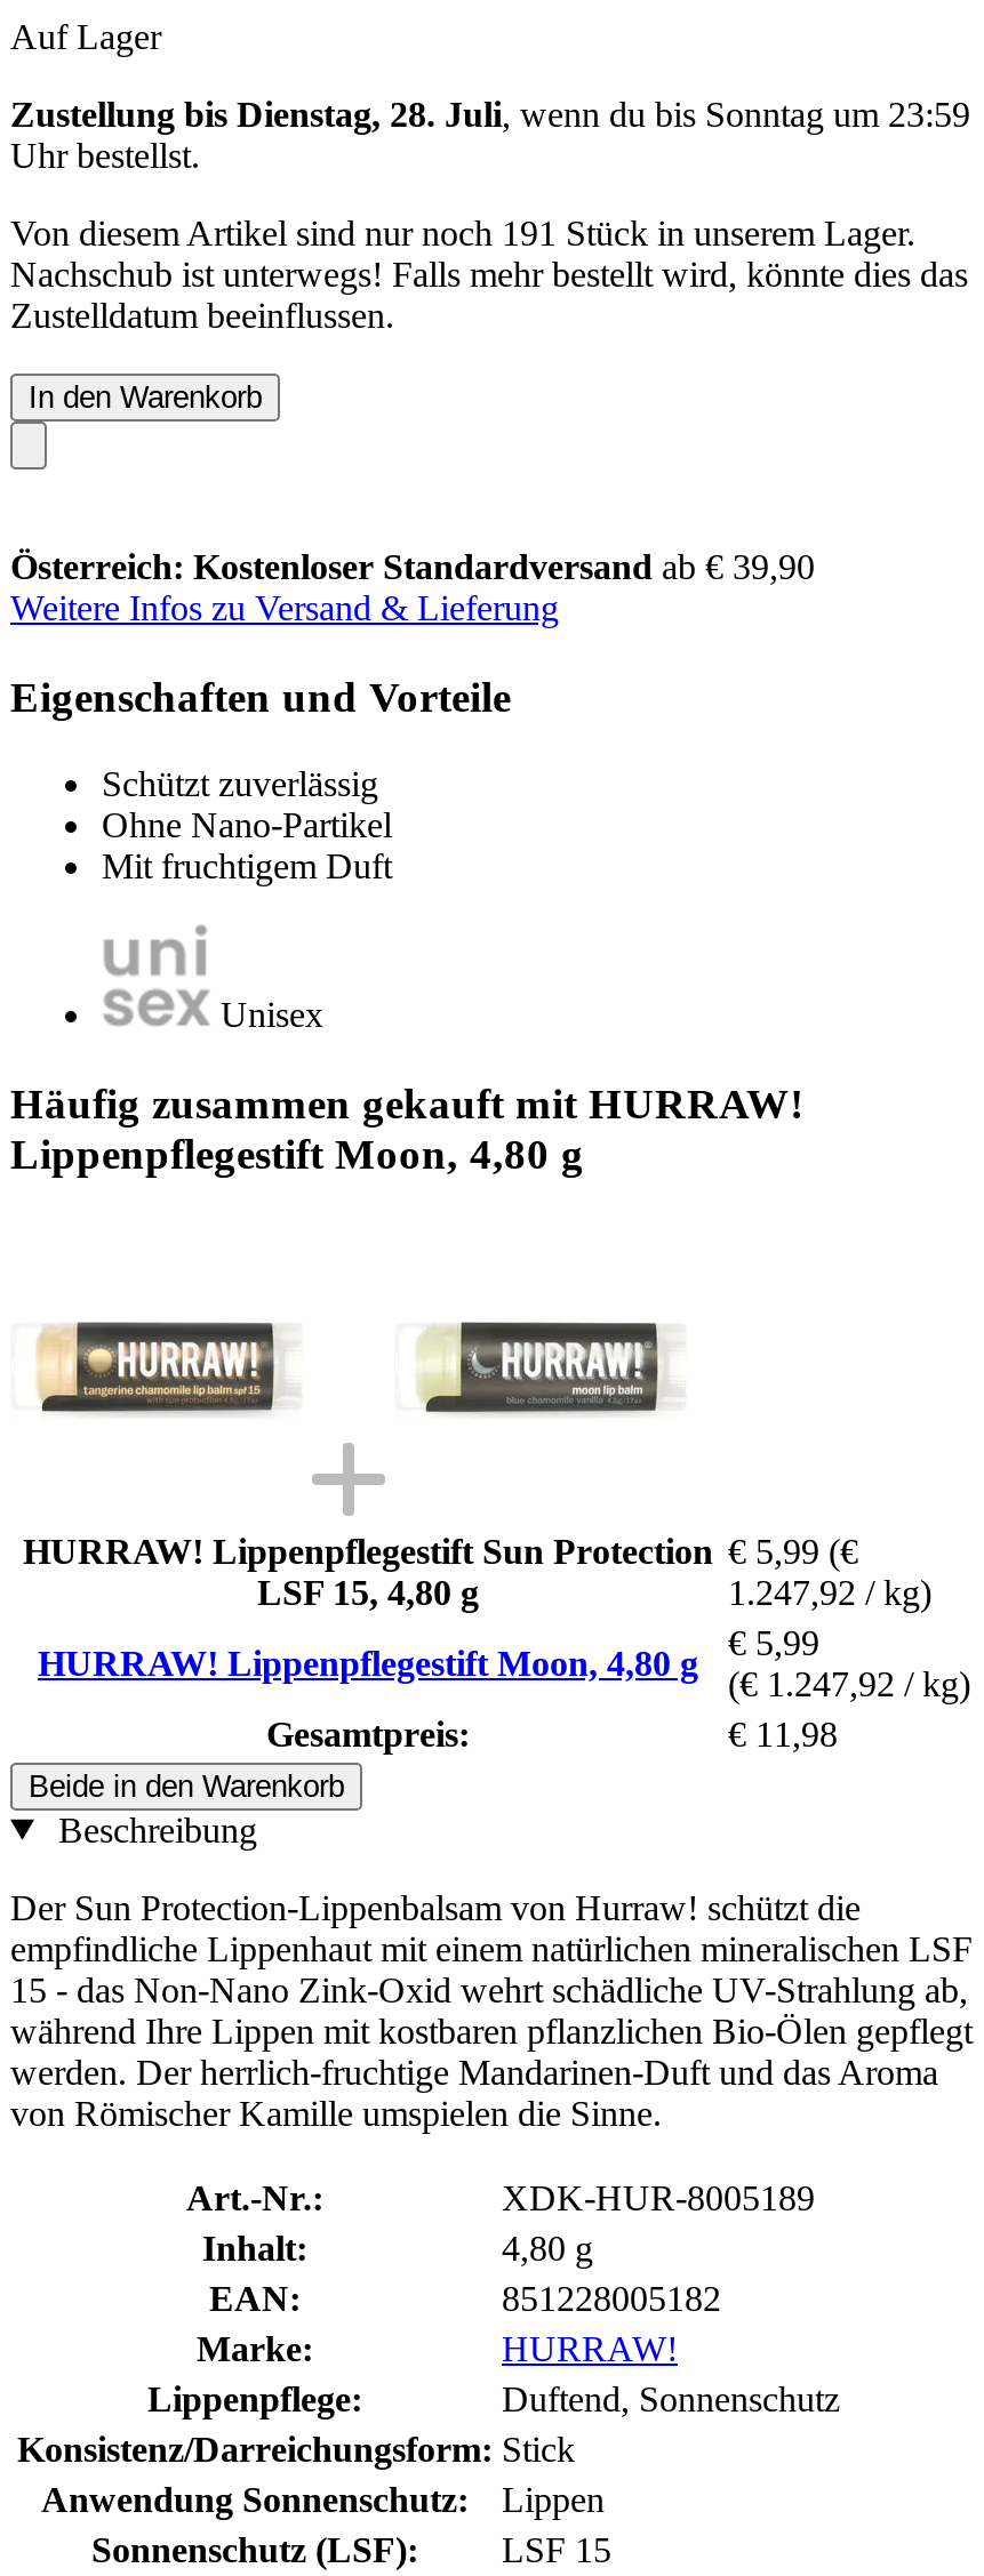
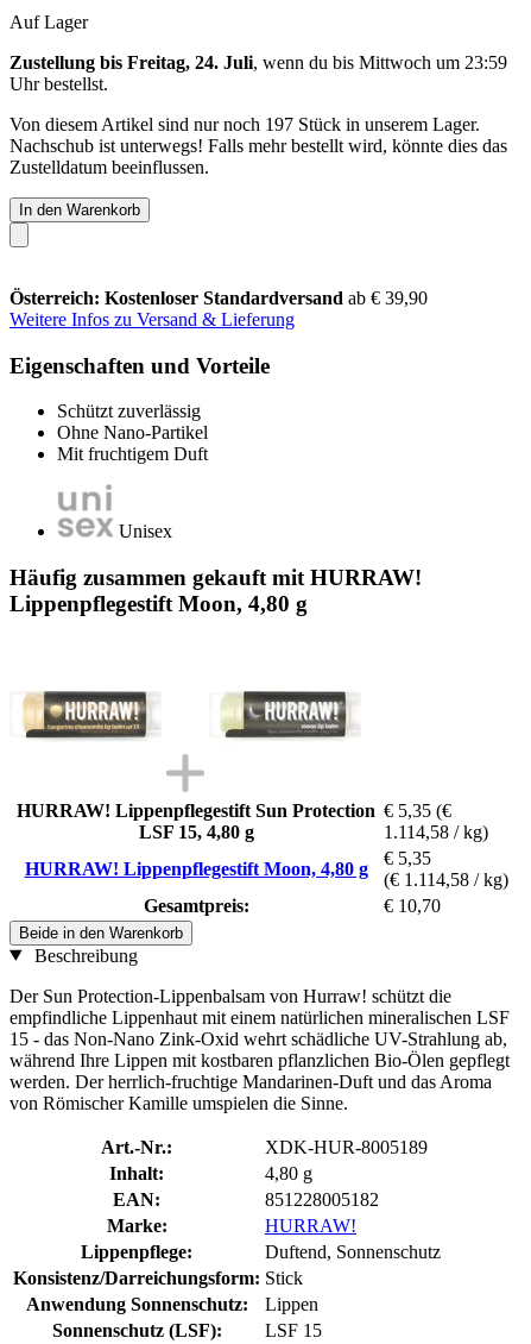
[10,94,970,133] Zustellung bis Dienstag, 28. Juli, wenn du bis Sonntag um 23:59 -> [10,52,507,72] Zustellung bis Freitag, 24. Juli, wenn du bis Mittwoch um 23:59
[10,213,915,252] Von diesem Artikel sind nur noch 191 Stück in unserem Lager. -> [10,114,480,134] Von diesem Artikel sind nur noch 197 Stück in unserem Lager.
[23,1531,858,1570] HURRAW! Lippenpflegestift Sun Protection € 5,99 (€ -> [17,800,451,820] HURRAW! Lippenpflegestift Sun Protection € 5,35 (€
[728,1572,931,1611] 1.247,92 / kg) -> [384,822,488,842] 1.114,58 / kg)
[728,1623,819,1661] € 5,99 -> [384,848,431,868] € 5,35
[728,1664,970,1703] (€ 1.247,92 / kg) -> [384,869,508,889] (€ 1.114,58 / kg)
[728,1714,838,1753] € 11,98 -> [384,895,441,915] € 10,70

